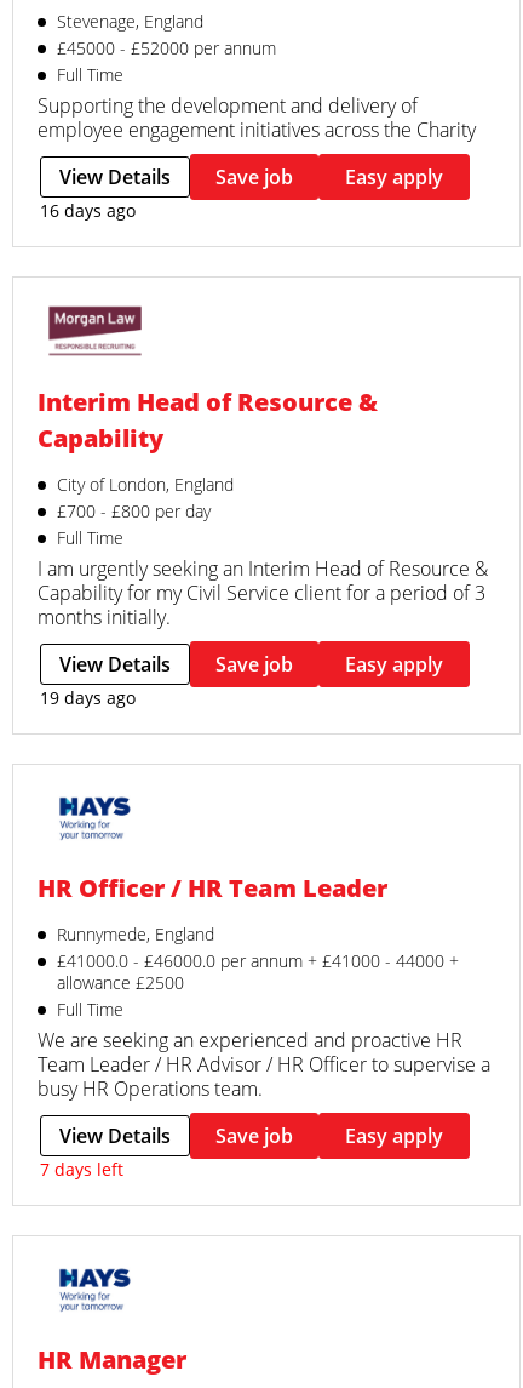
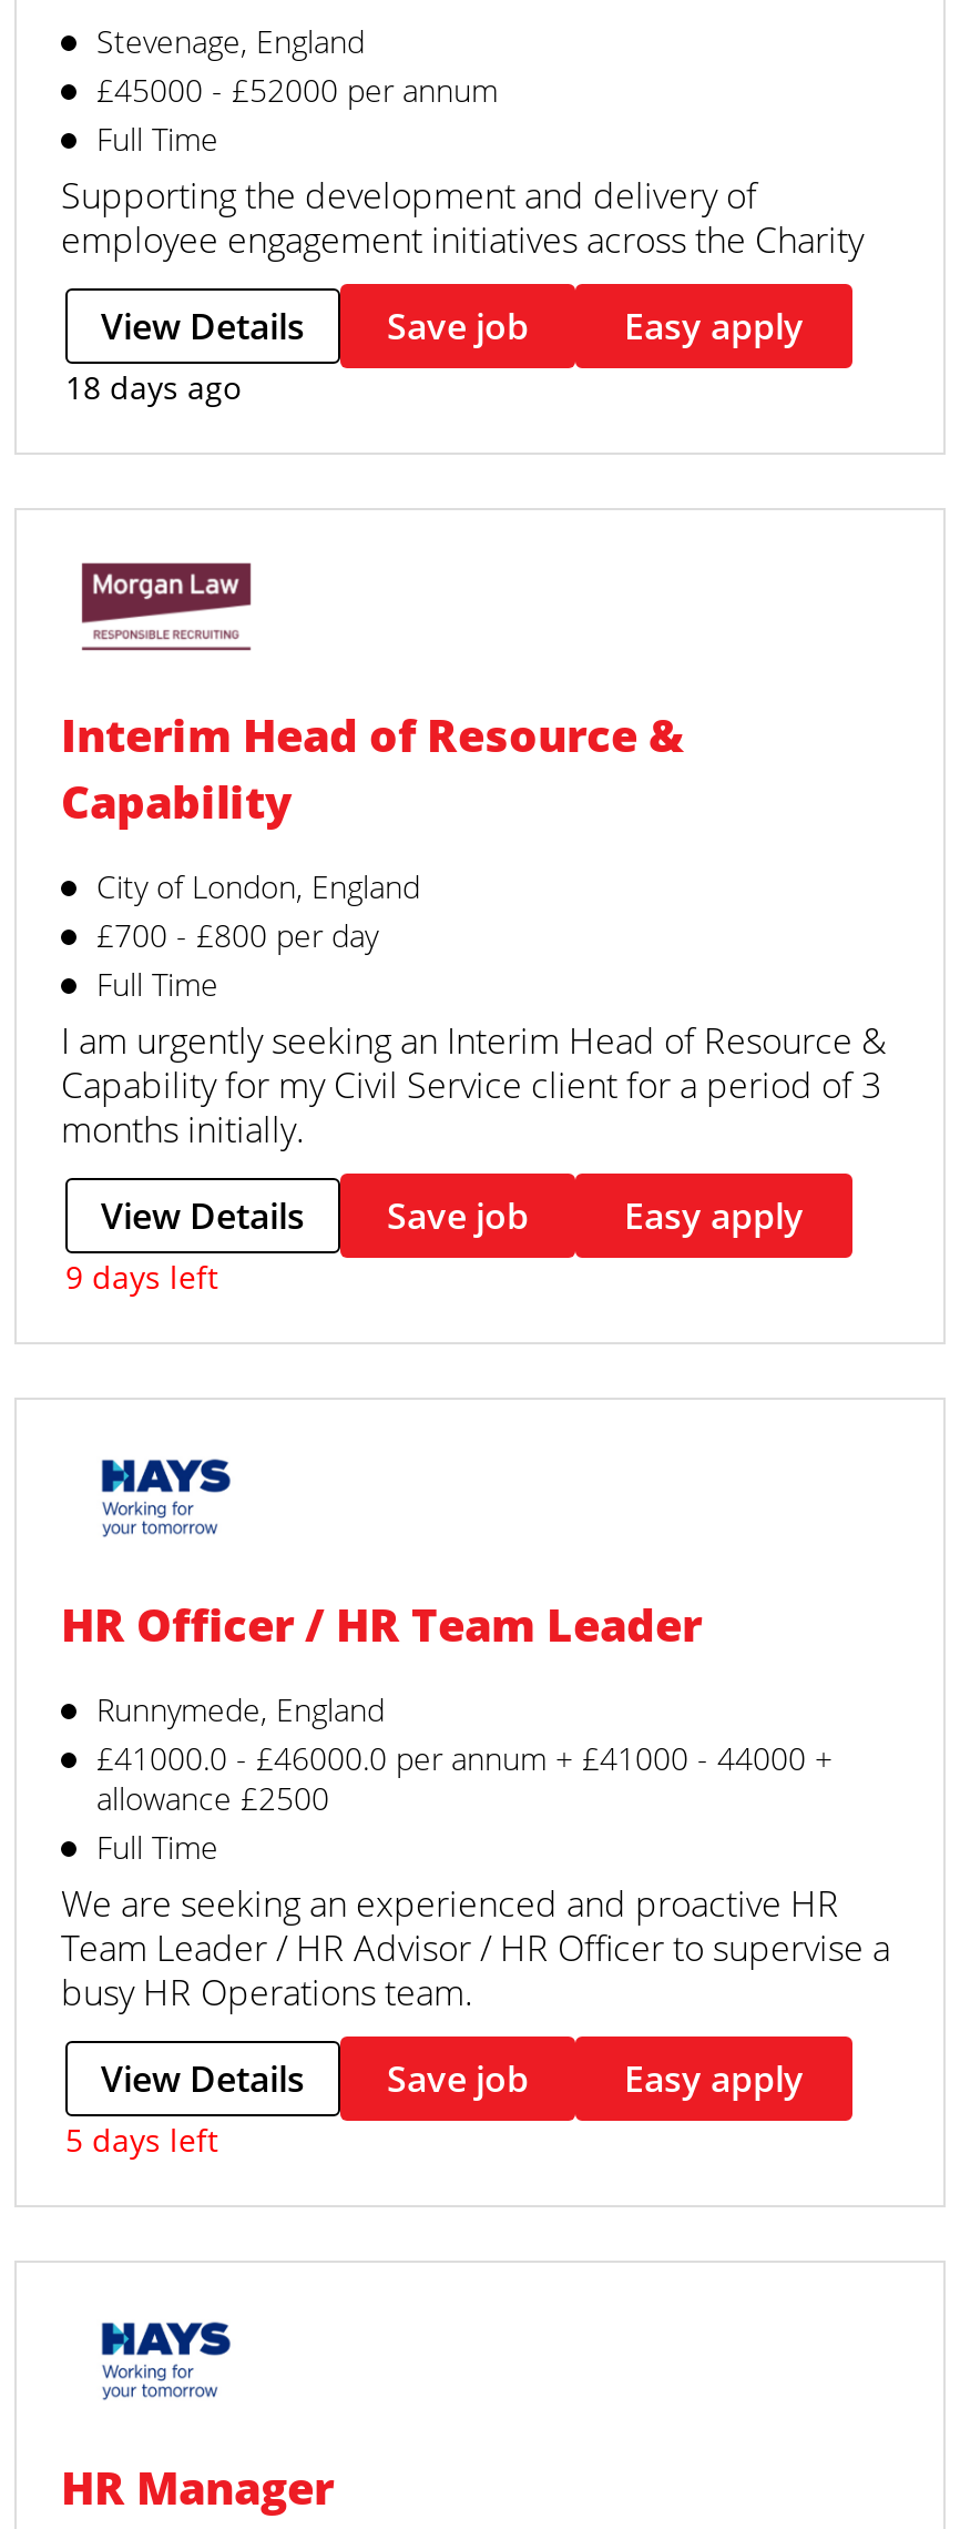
[40,199,136,222] 16 days ago -> [65,365,241,407] 18 days ago
[40,686,136,709] 19 days ago -> [65,1255,218,1297] 9 days left
[40,1157,123,1180] 7 days left -> [65,2118,218,2160] 5 days left

